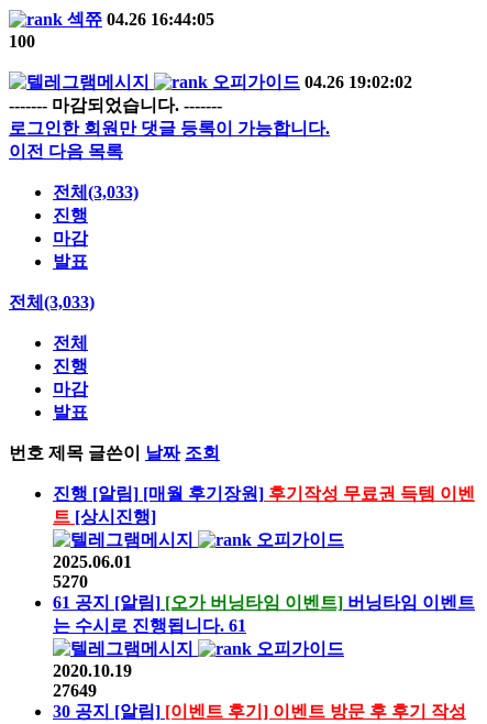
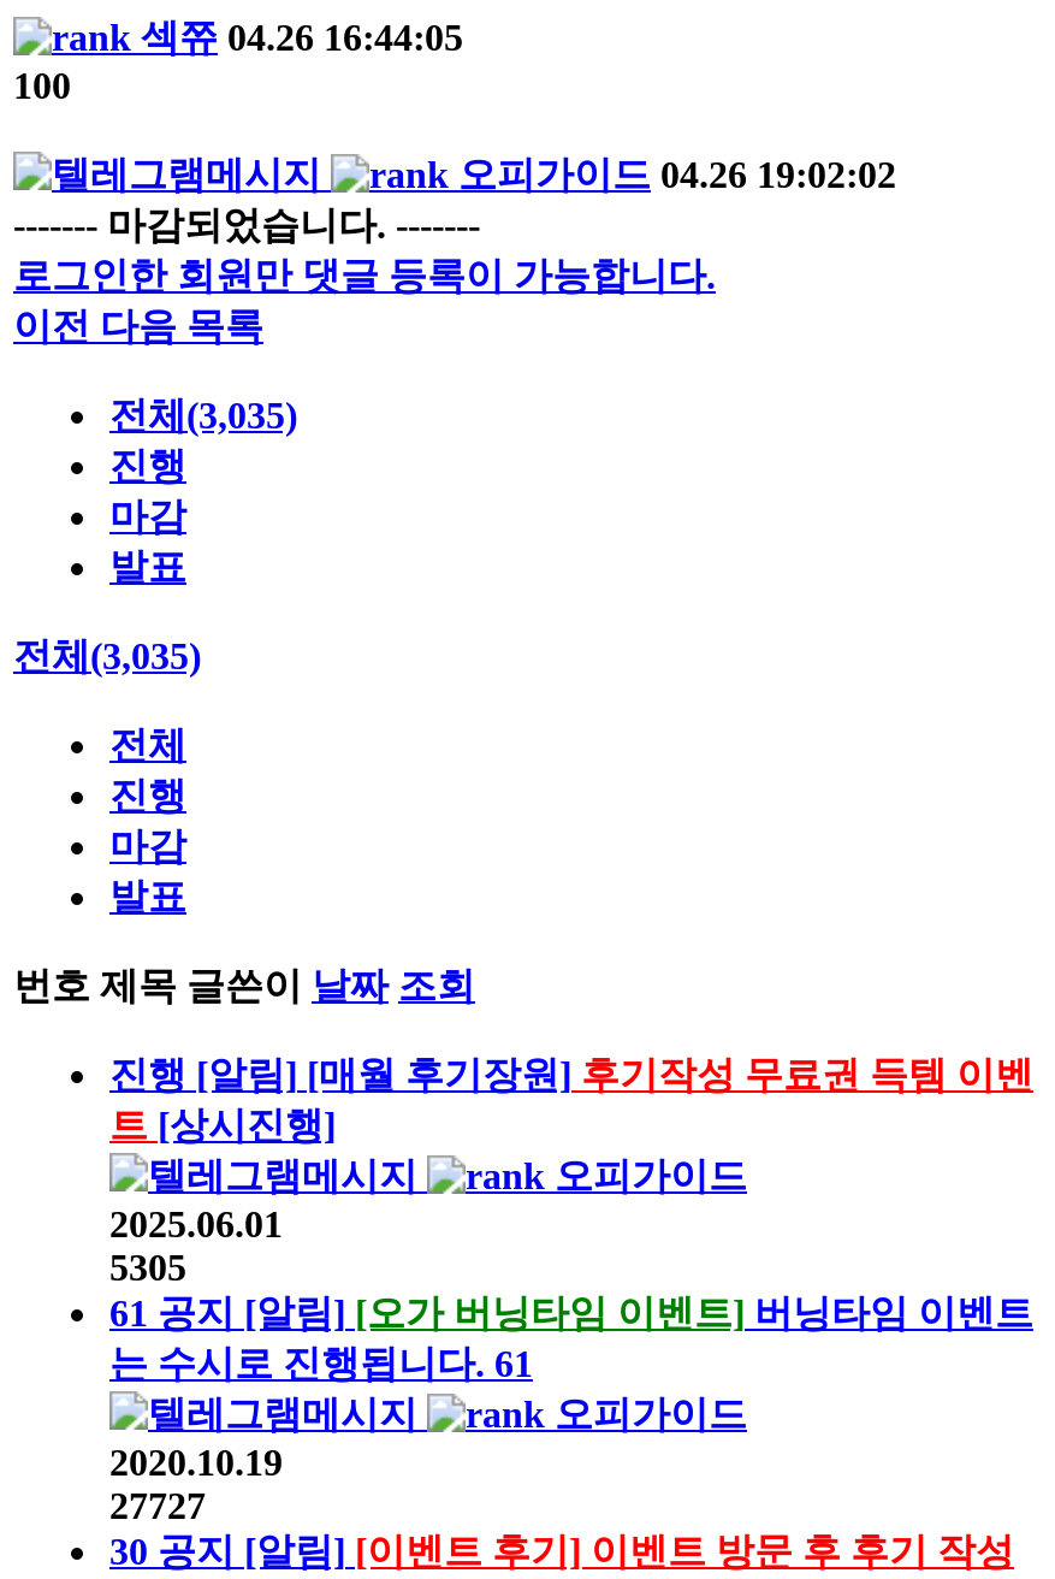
[53,182,139,201] 전체(3,033) -> [109,394,297,435] 전체(3,035)
[9,292,95,311] 전체(3,033) -> [13,635,201,676] 전체(3,035)
[53,572,88,591] 5270 -> [109,1246,186,1287] 5305
[53,681,97,700] 27649 -> [109,1485,206,1526] 27727

